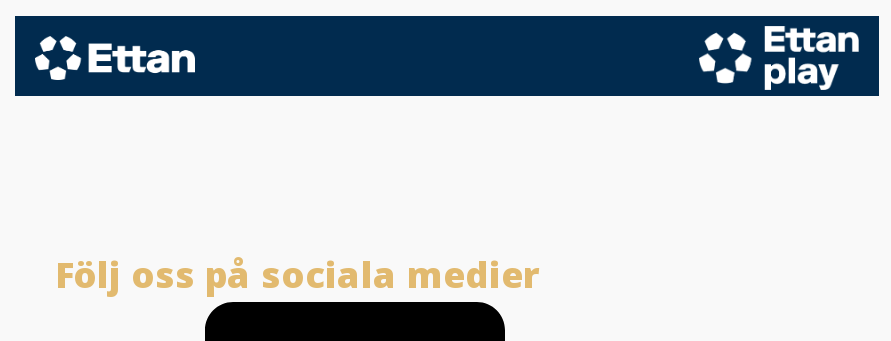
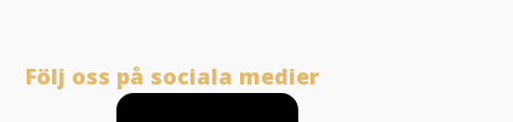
[13,14,881,98] [image] -> none

